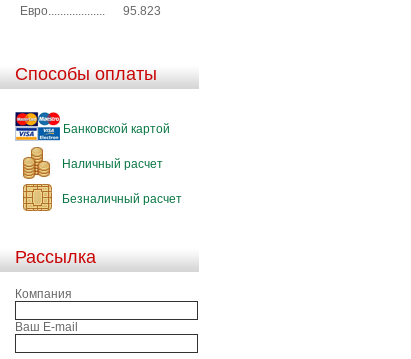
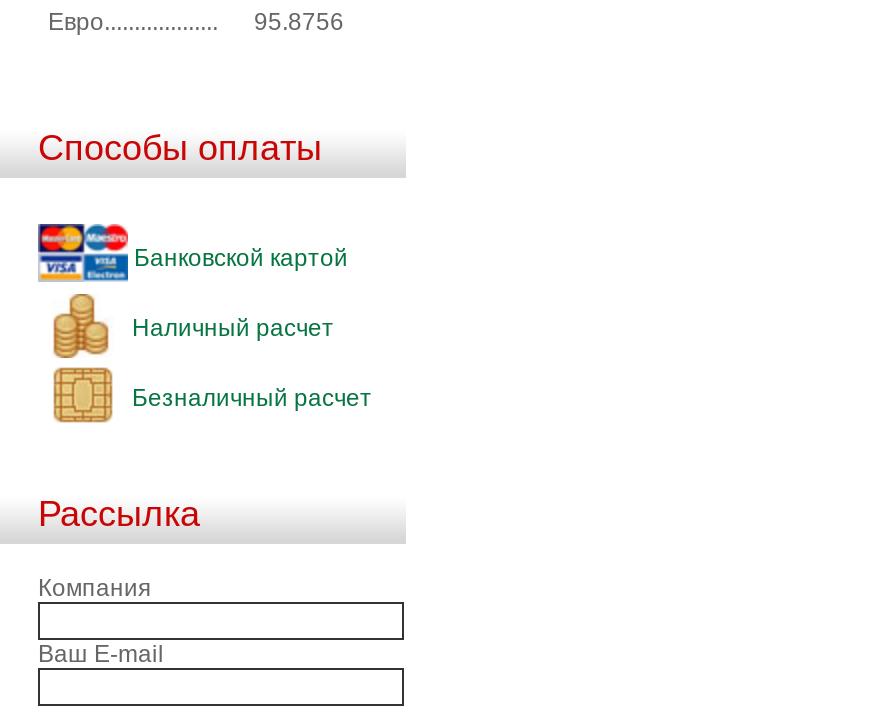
[20,4,161,18] Евро................... 95.823 -> [48,8,344,36] Евро................... 95.8756

